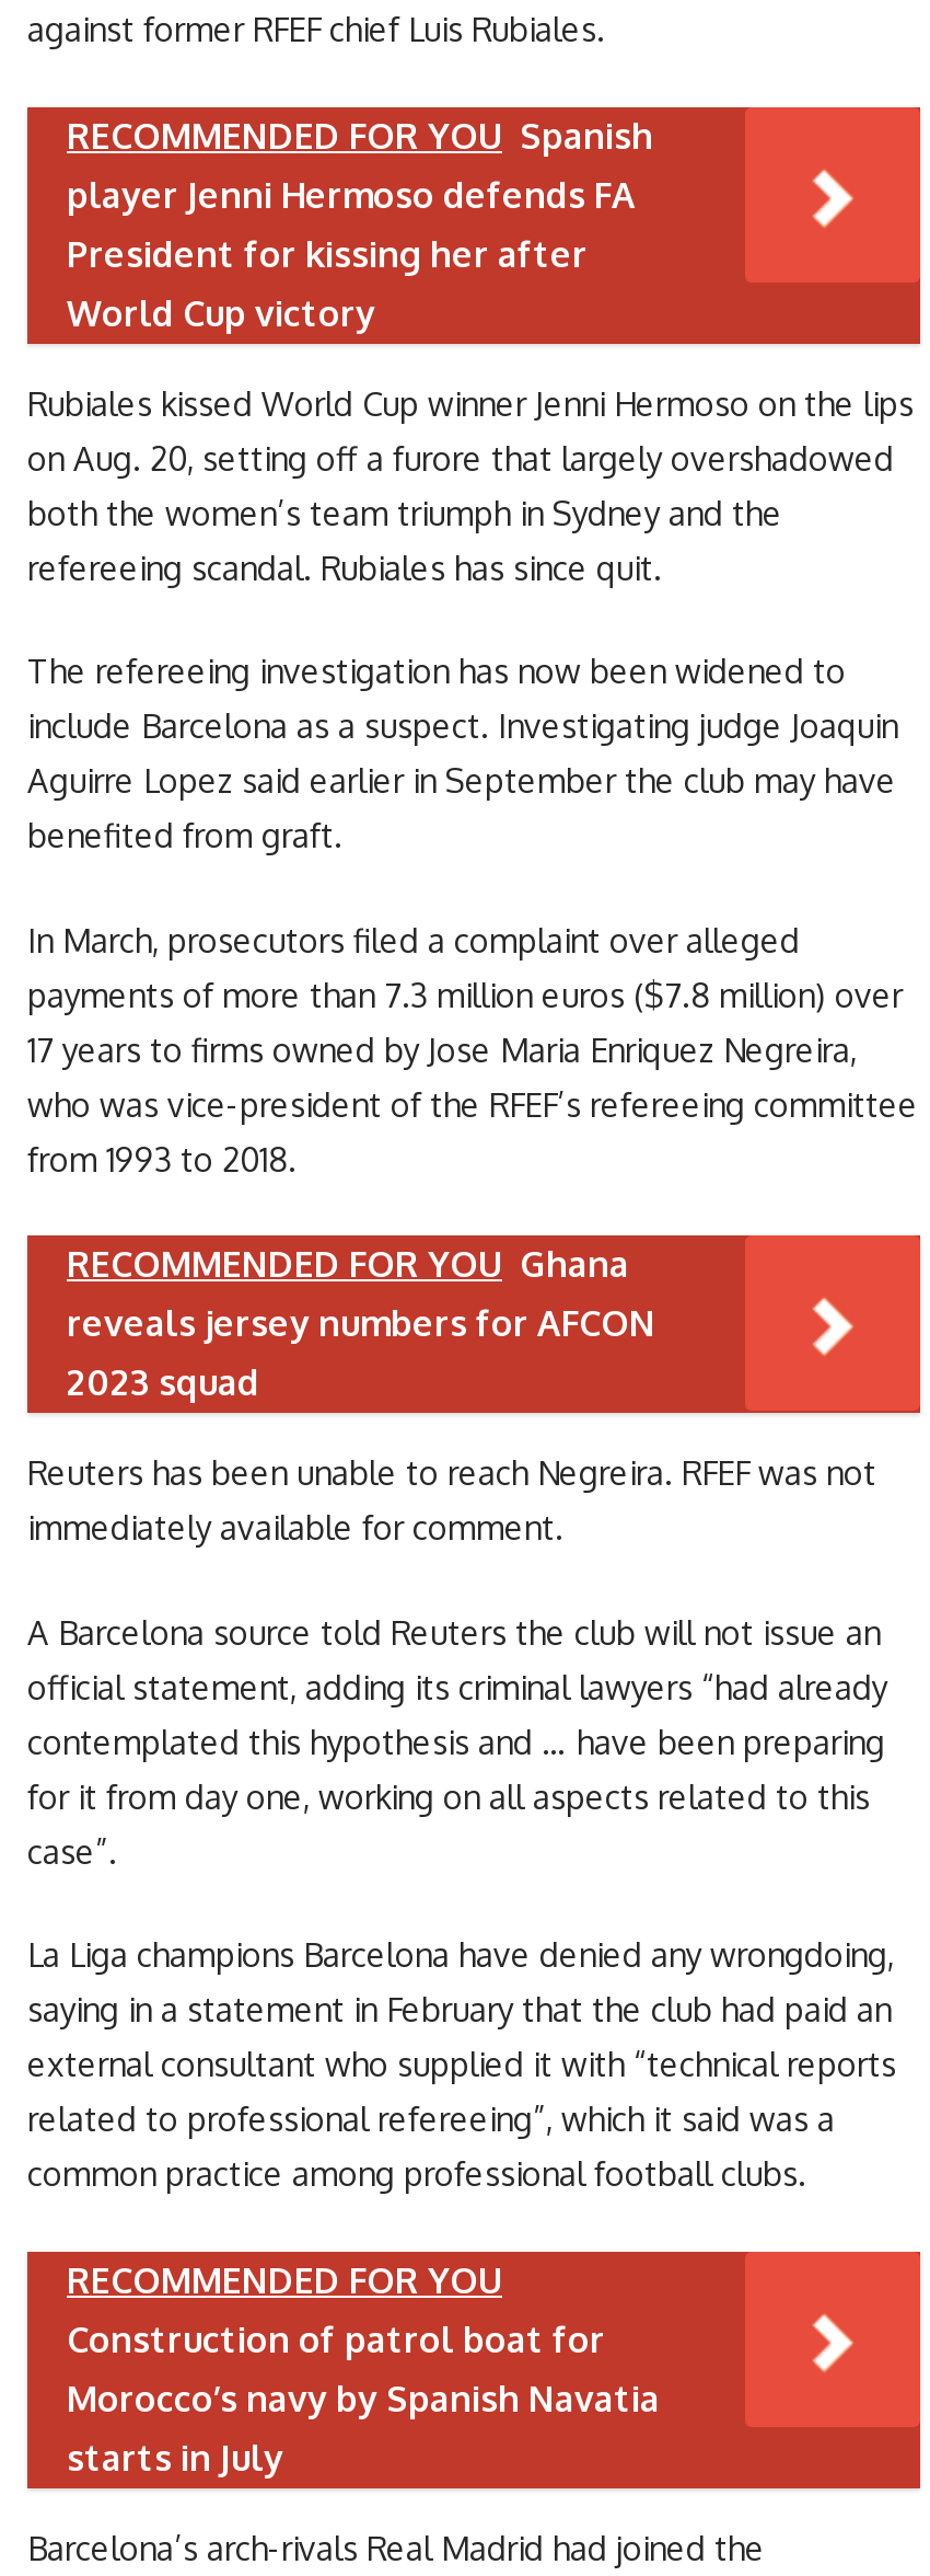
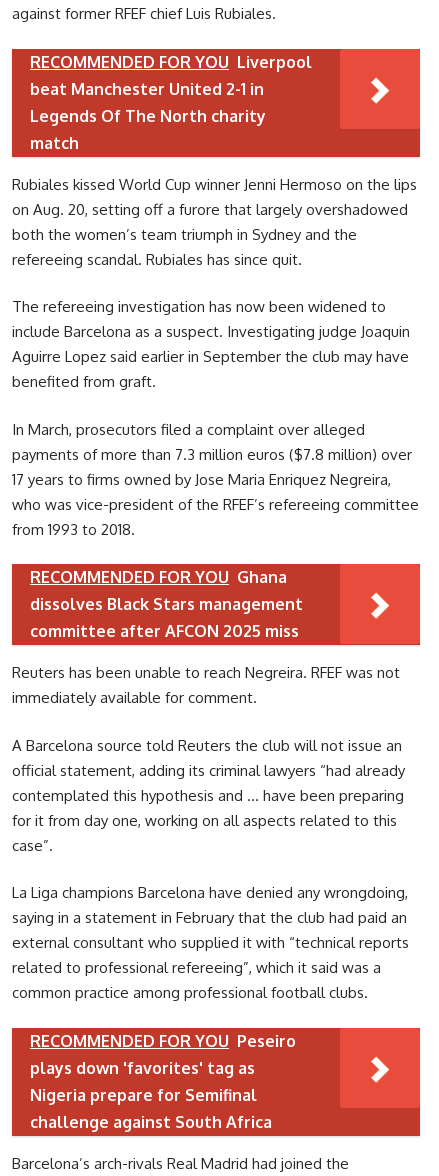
[67,113,653,334] RECOMMENDED FOR YOU Spanish | player Jenni Hermoso defends FA | President for kissing her after | World Cup victory -> [30,51,312,152] RECOMMENDED FOR YOU Liverpool | beat Manchester United 2-1 in | Legends Of The North charity | match
[67,1301,655,1404] reveals jersey numbers for AFCON | 2023 squad -> [30,594,303,641] dissolves Black Stars management | committee after AFCON 2025 miss
[67,2257,660,2479] RECOMMENDED FOR YOU | Construction of patrol boat for | Morocco’s navy by Spanish Navatia | starts in July -> [30,1030,296,1131] RECOMMENDED FOR YOU Peseiro | plays down 'favorites' tag as | Nigeria prepare for Semifinal | challenge against South Africa

